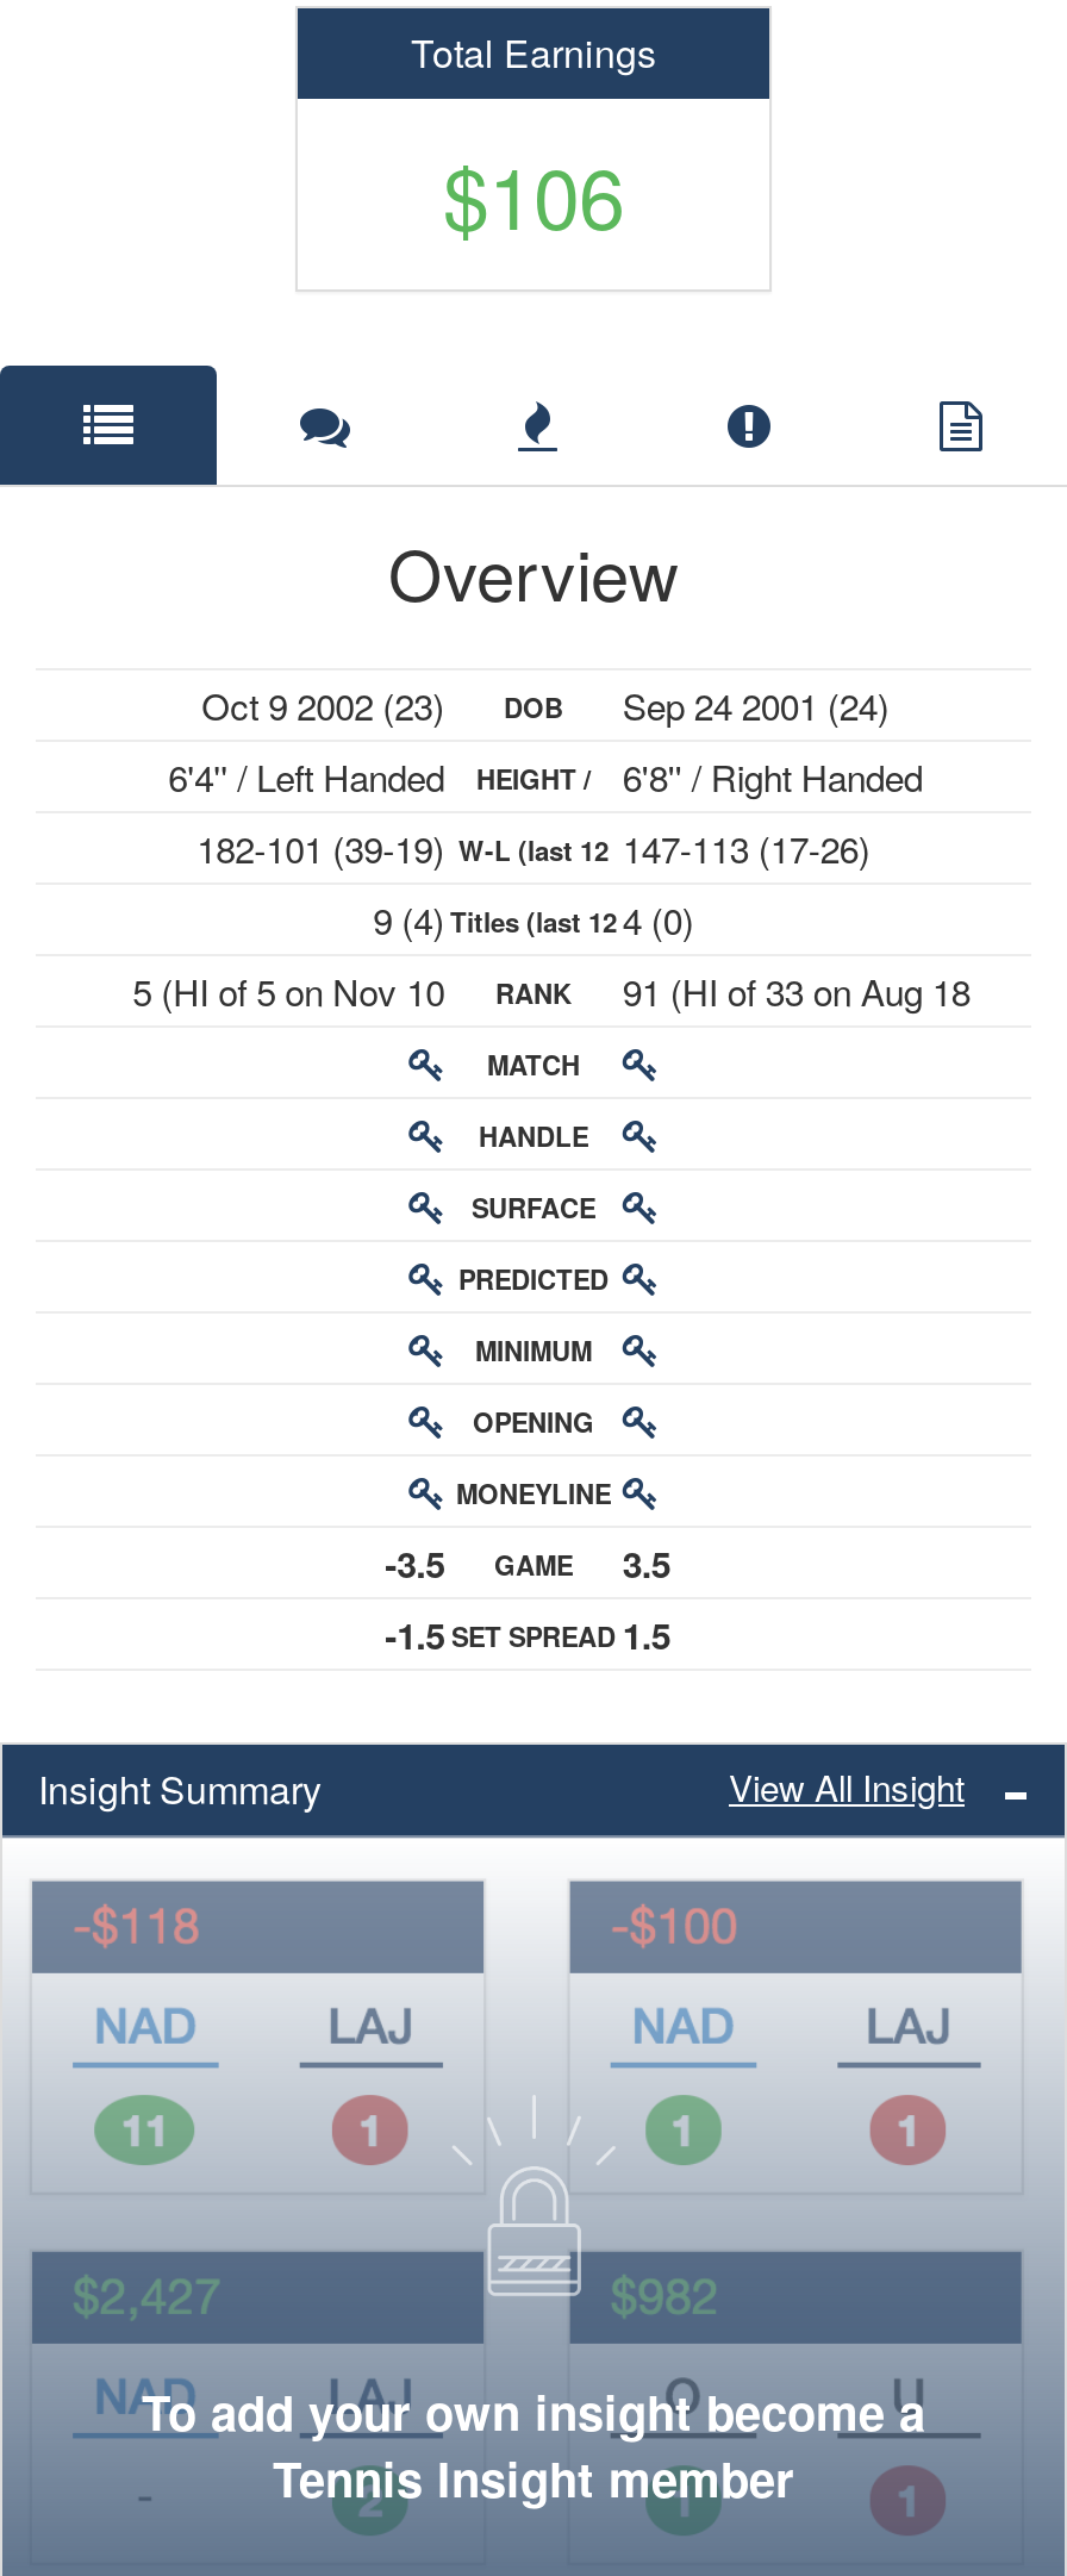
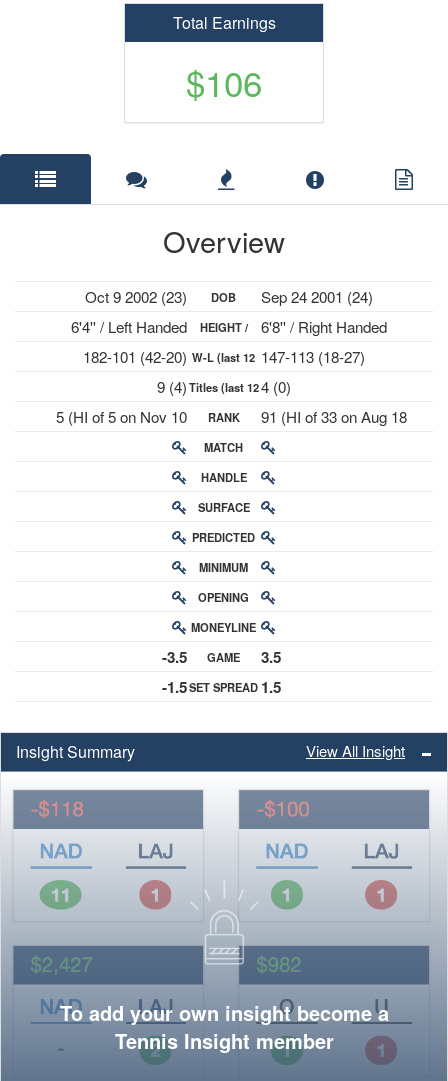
[197,824,445,874] 182-101 (39-19) -> [83,346,187,367] 182-101 (42-20)
[622,824,870,874] 147-113 (17-26) -> [261,346,365,367] 147-113 (18-27)

